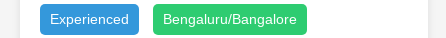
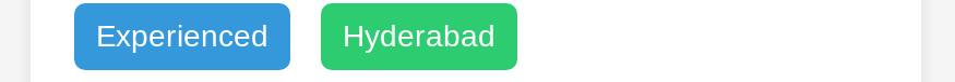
[163,11,297,27] Bengaluru/Bangalore -> [343,18,496,53] Hyderabad

